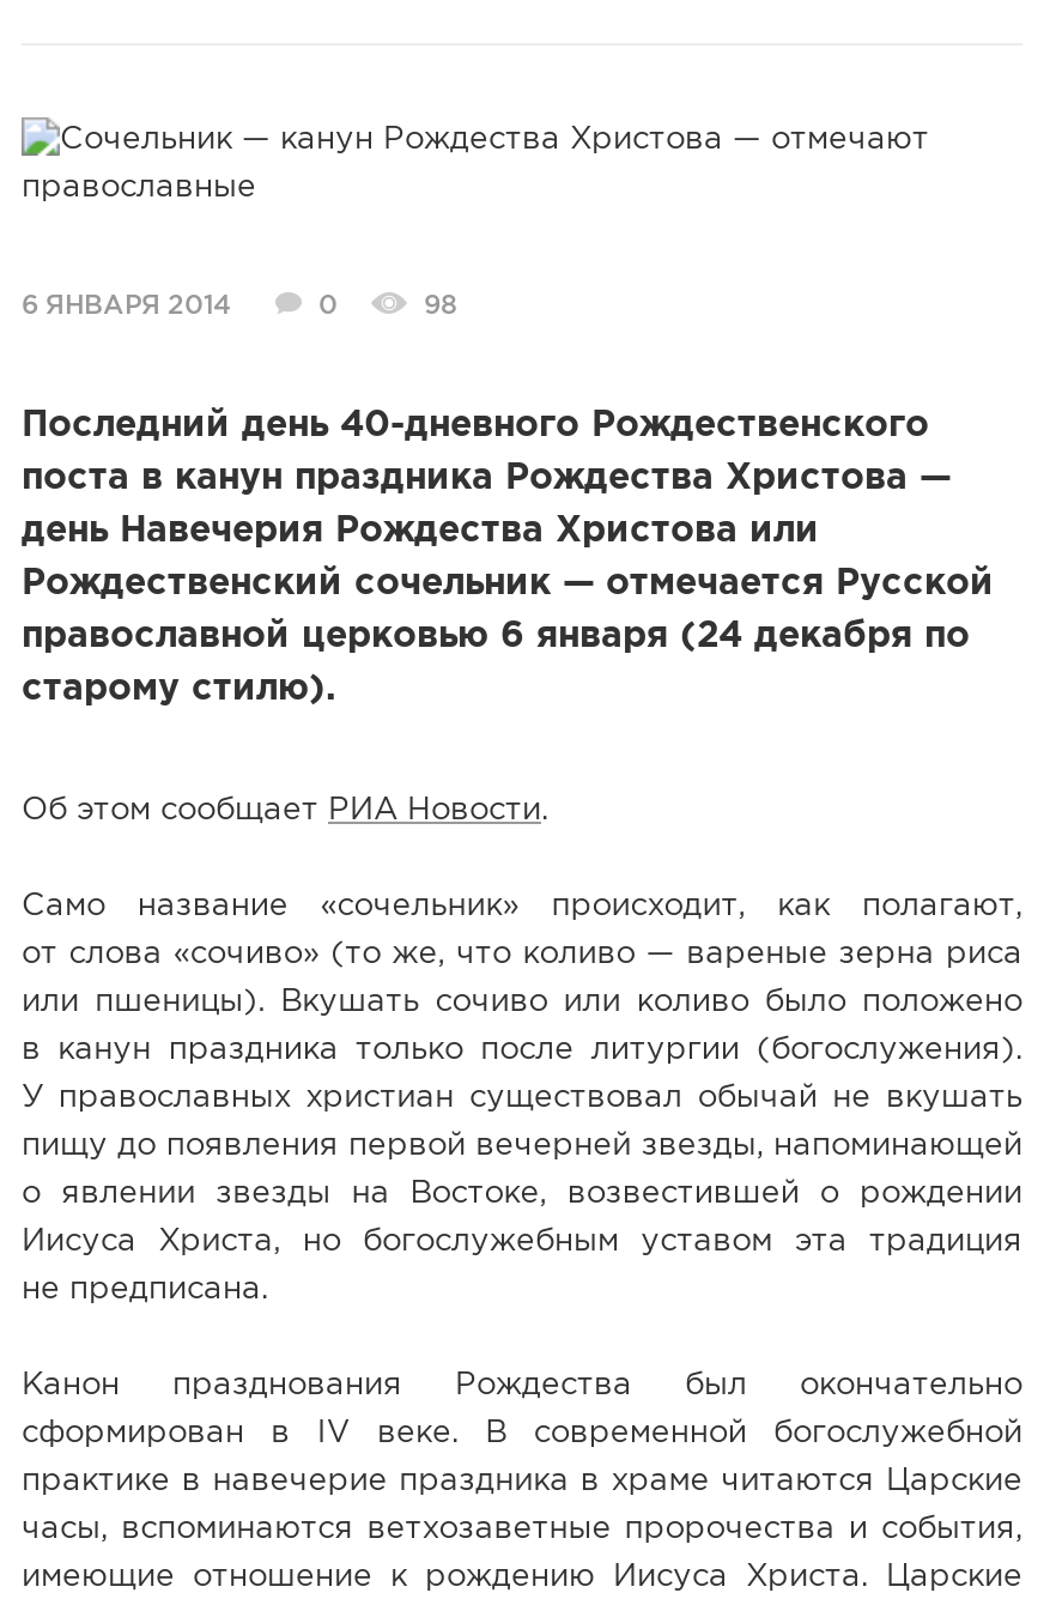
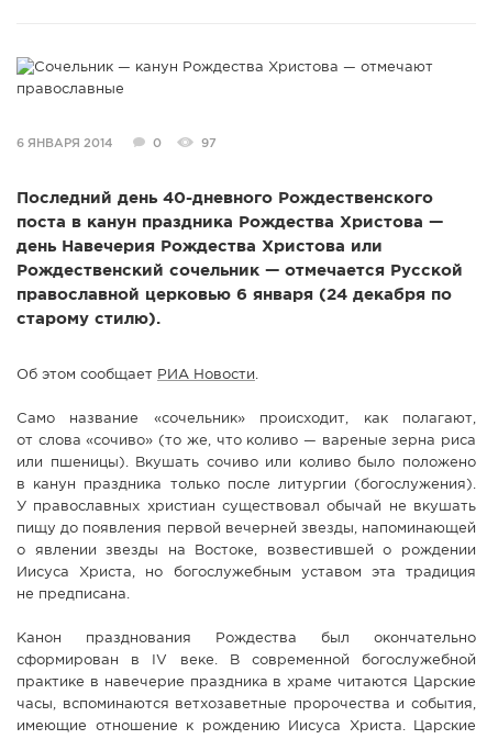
[424,295,457,319] 98 -> [201,139,217,150] 97

